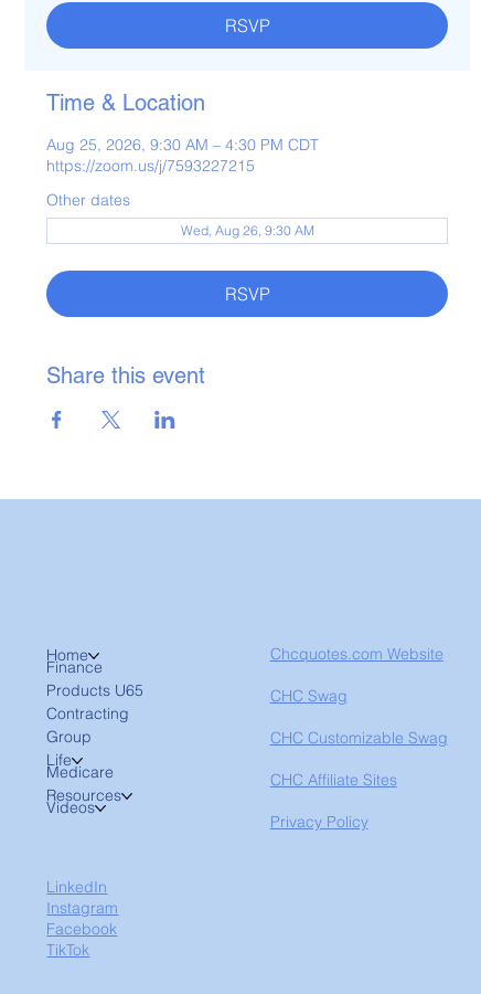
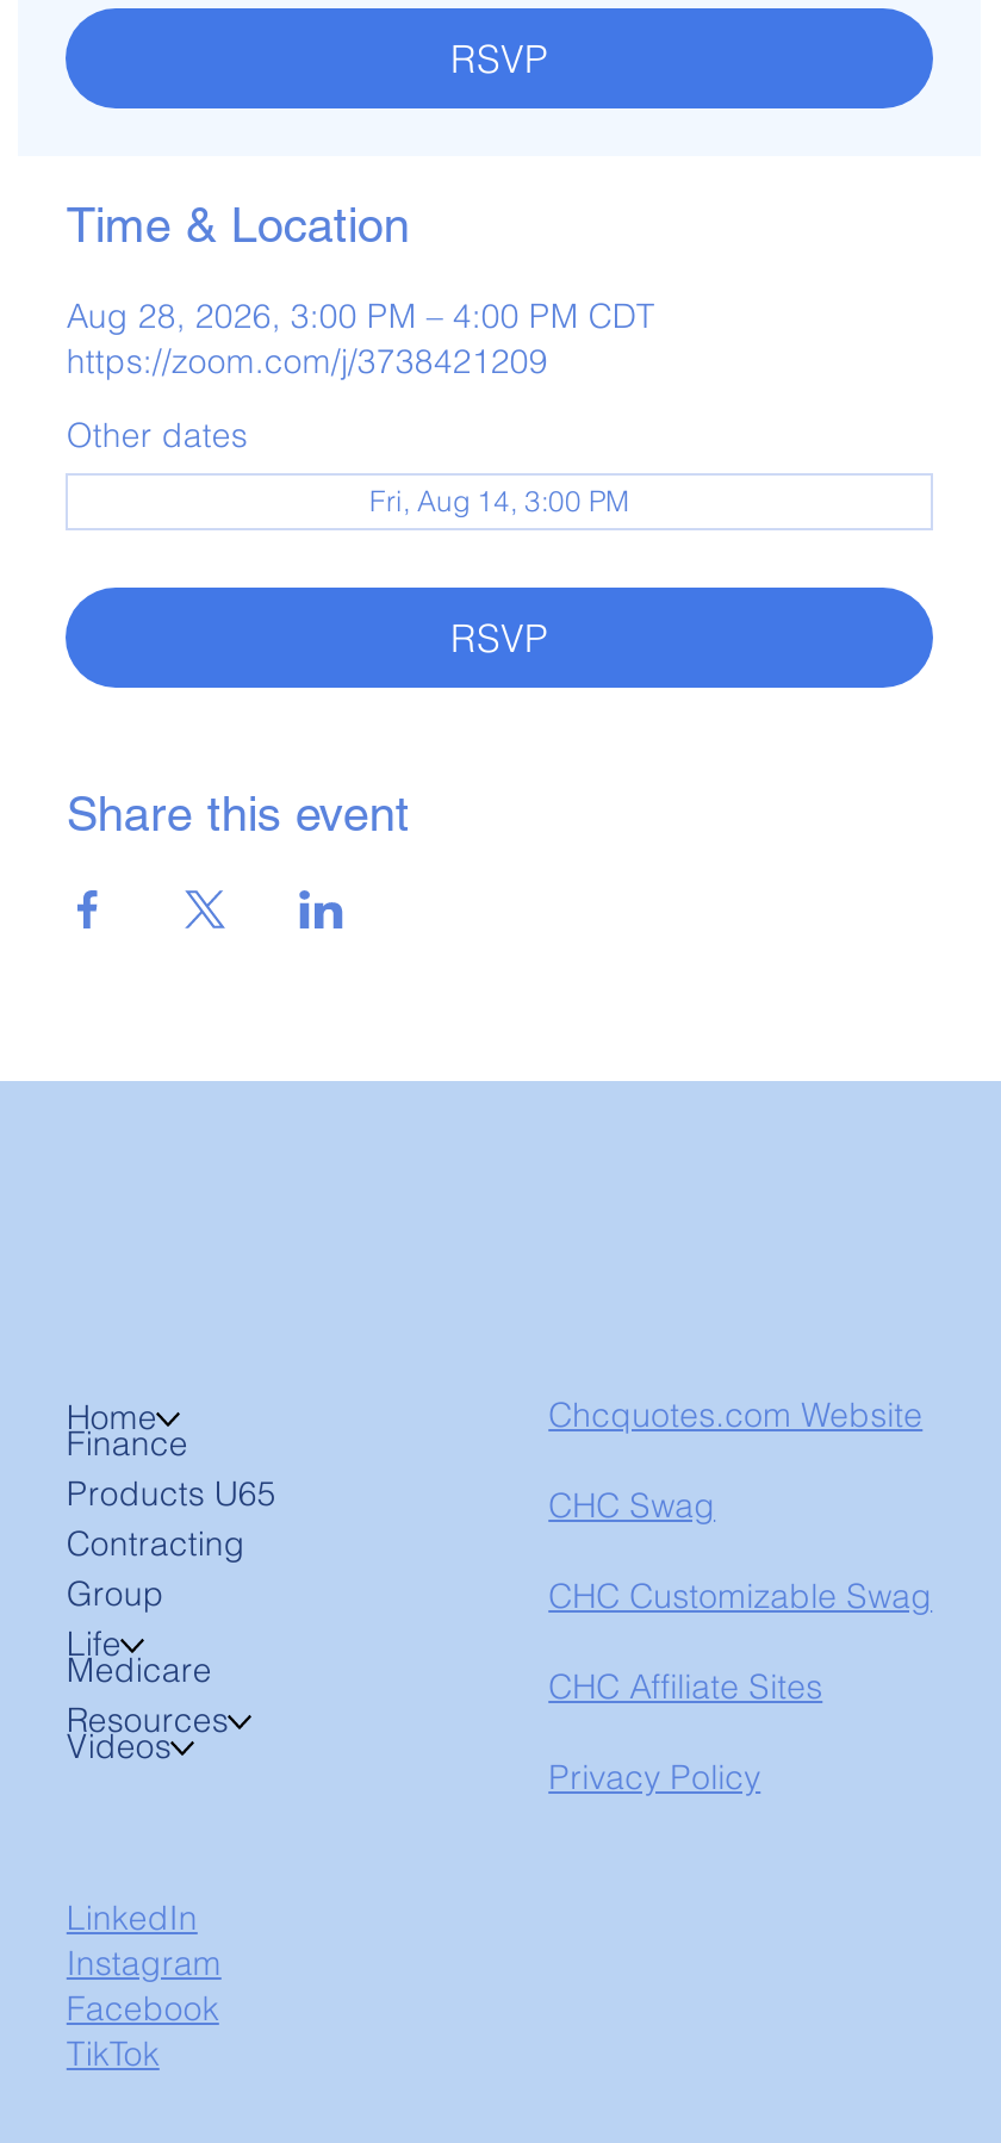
[47,135,319,176] Aug 25, 2026, 9:30 AM – 4:30 PM CDT | https://zoom.us/j/7593227215 -> [66,294,655,383] Aug 28, 2026, 3:00 PM – 4:00 PM CDT | https://zoom.com/j/3738421209
[180,222,314,239] Wed, Aug 26, 9:30 AM -> [369,483,629,518] Fri, Aug 14, 3:00 PM

